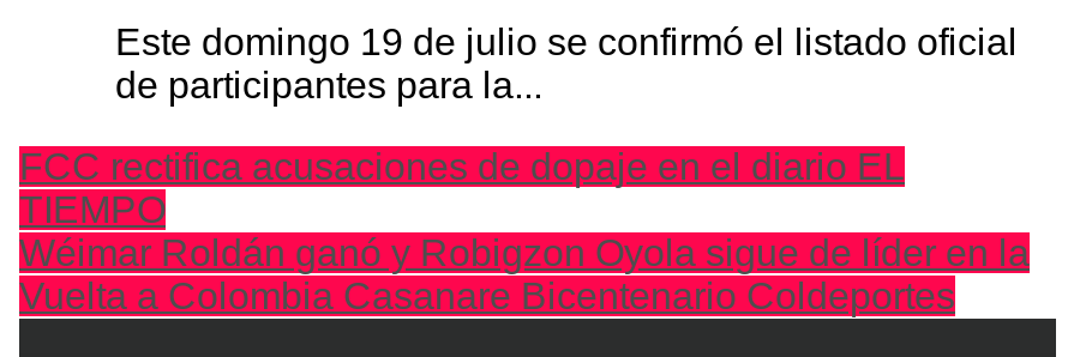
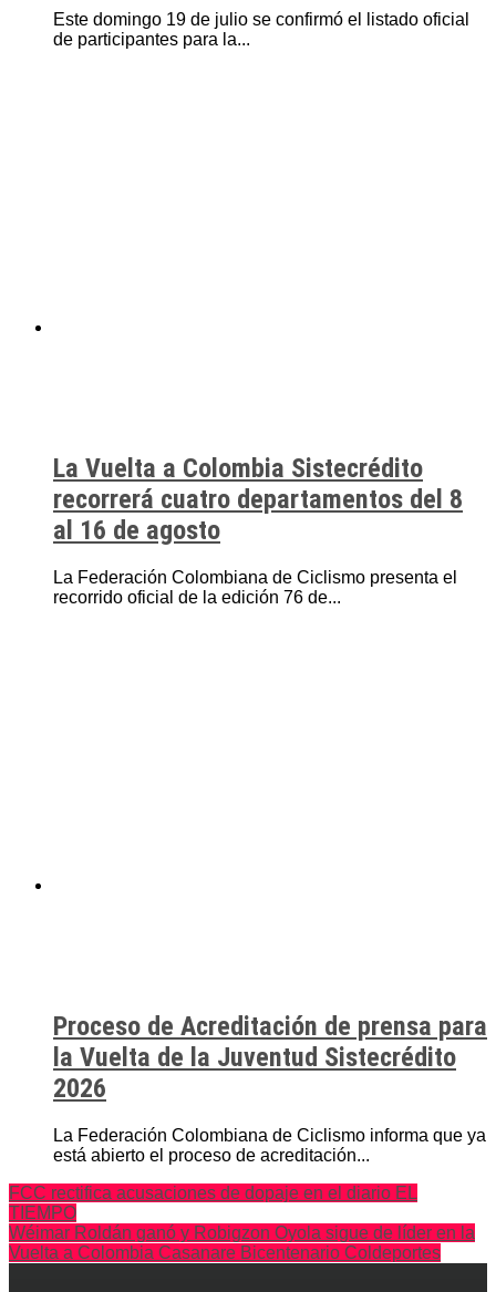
none -> [53,453,463,606] La Vuelta a Colombia Sistecrédito | recorrerá cuatro departamentos del 8 | al 16 de agosto | La Federación Colombiana de Ciclismo presenta el | recorrido oficial de la edición 76 de...
none -> [53,1010,487,1164] Proceso de Acreditación de prensa para | la Vuelta de la Juventud Sistecrédito | 2026 | La Federación Colombiana de Ciclismo informa que ya | está abierto el proceso de acreditación...

